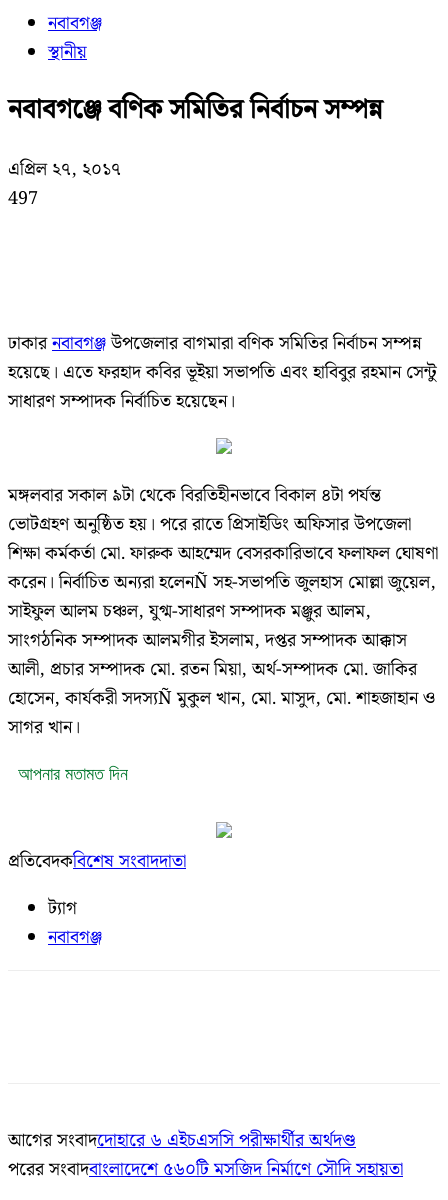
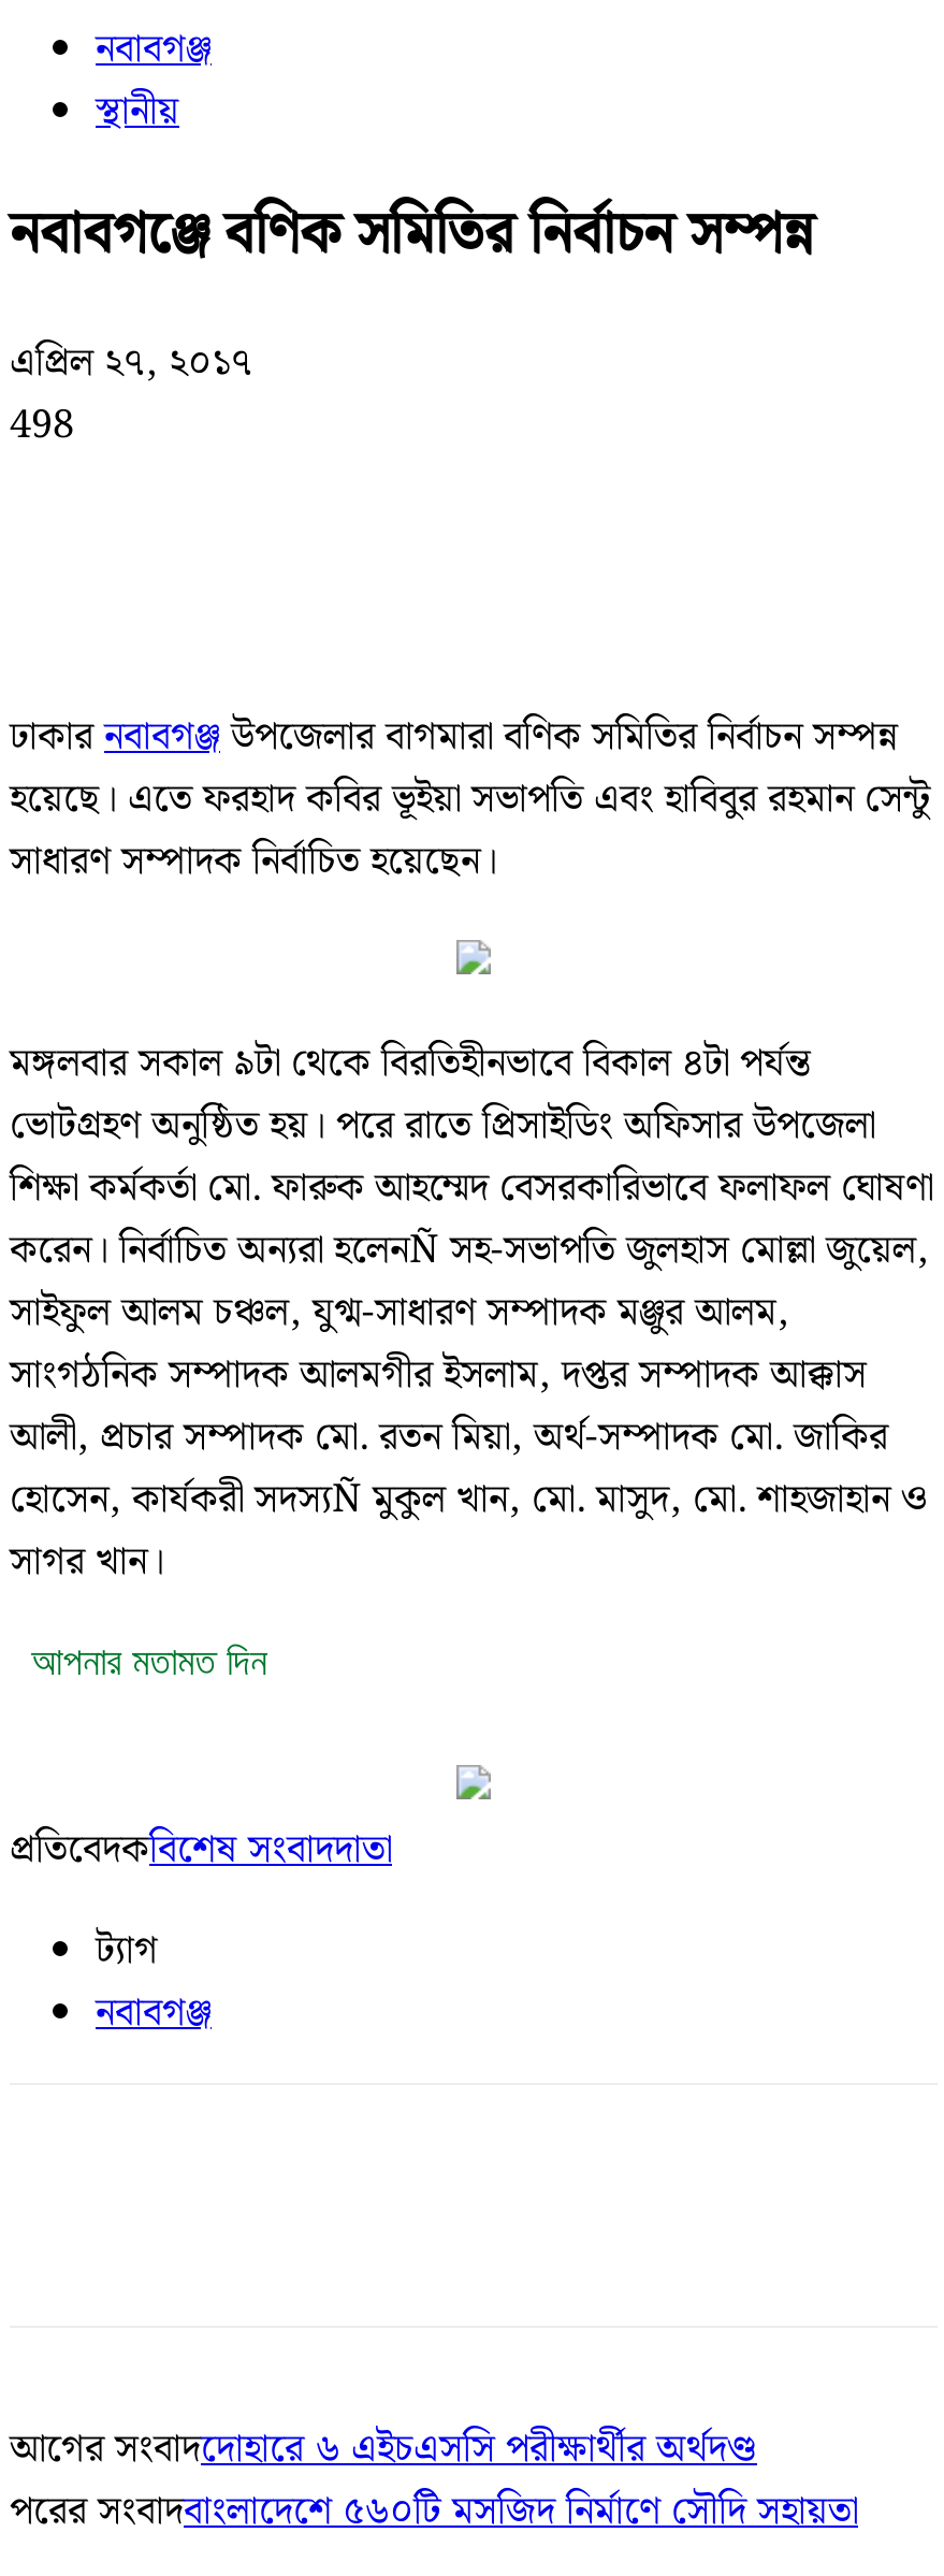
[8,184,38,213] 497 -> [10,394,74,456] 498

